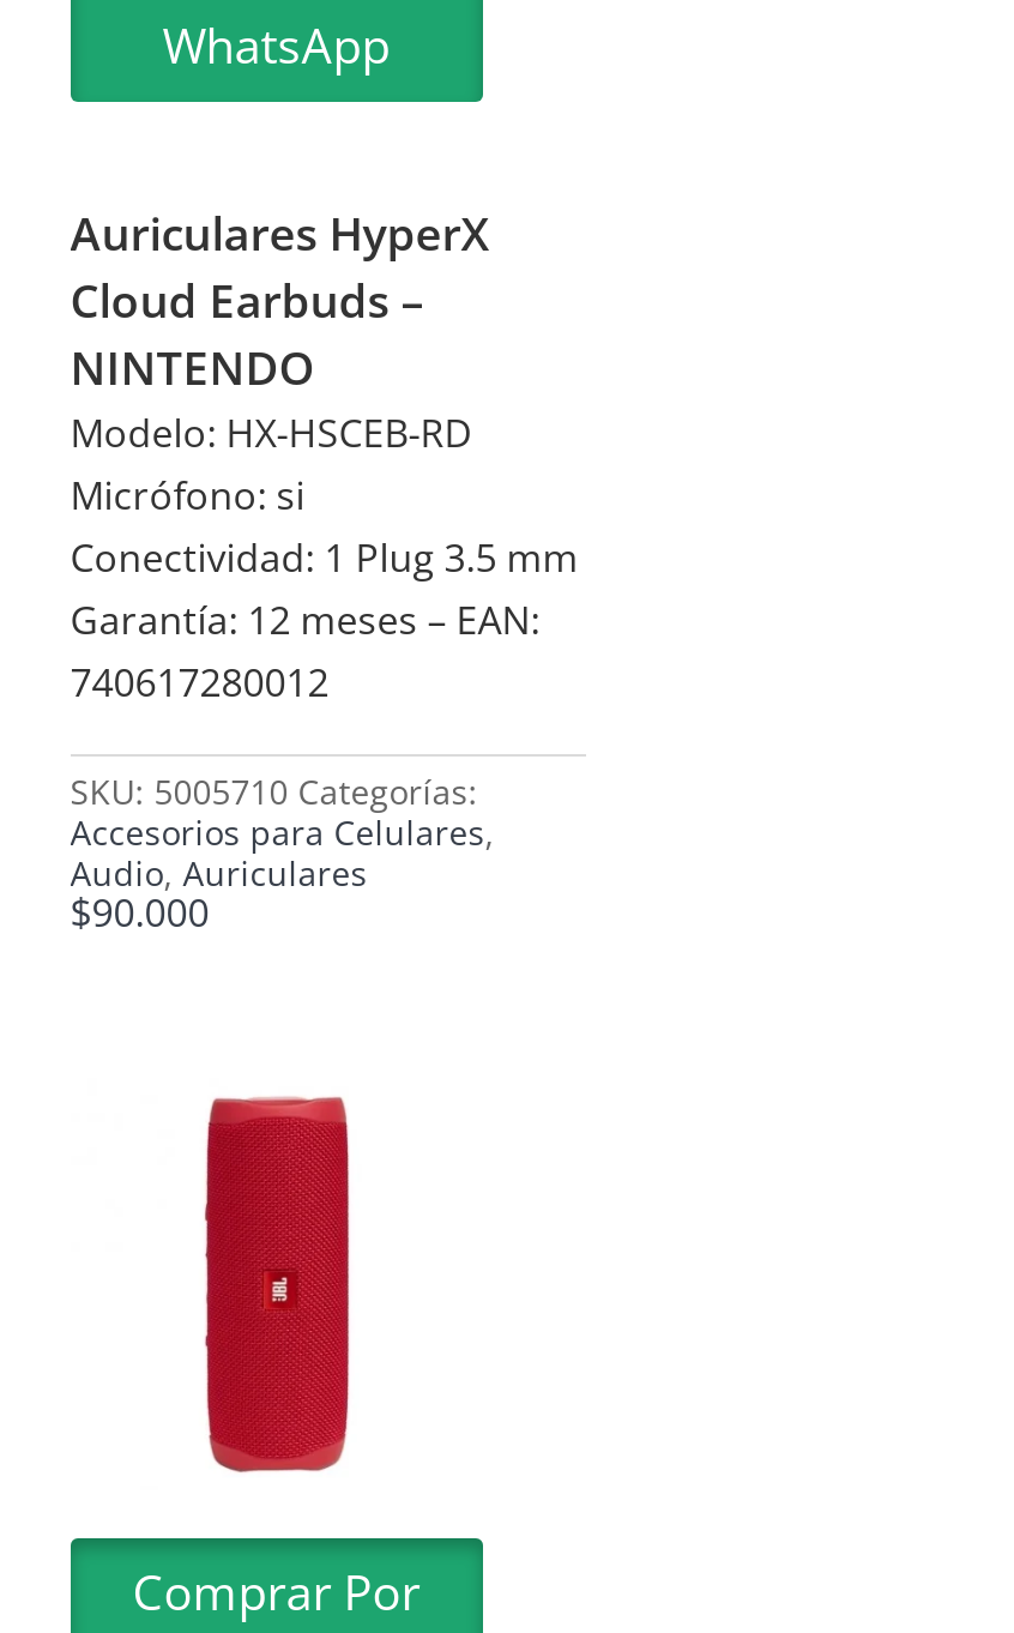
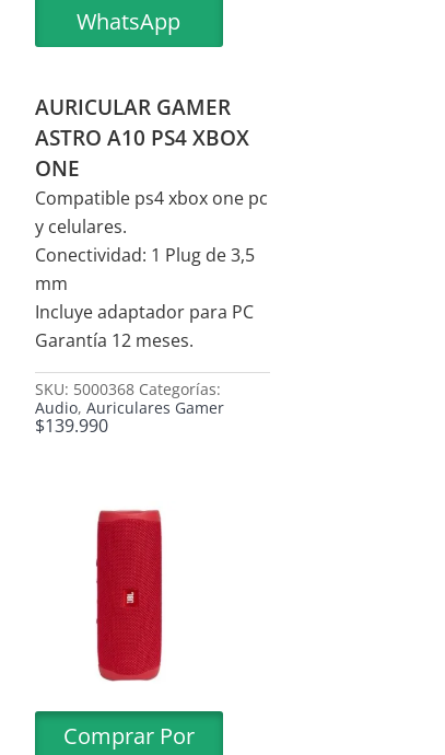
[70,203,578,709] Auriculares HyperX | Cloud Earbuds – | NINTENDO | Modelo: HX-HSCEB-RD | Micrófono: si | Conectividad: 1 Plug 3.5 mm | Garantía: 12 meses – EAN: | 740617280012 -> [35,93,268,352] AURICULAR GAMER | ASTRO A10 PS4 XBOX | ONE | Compatible ps4 xbox one pc | y celulares. | Conectividad: 1 Plug de 3,5 | mm | Incluye adaptador para PC | Garantía 12 meses.
[70,767,495,937] SKU: 5005710 Categorías: | Accesorios para Celulares, | Audio, Auriculares | $90.000 -> [35,378,224,438] SKU: 5000368 Categorías: | Audio, Auriculares Gamer | $139.990

